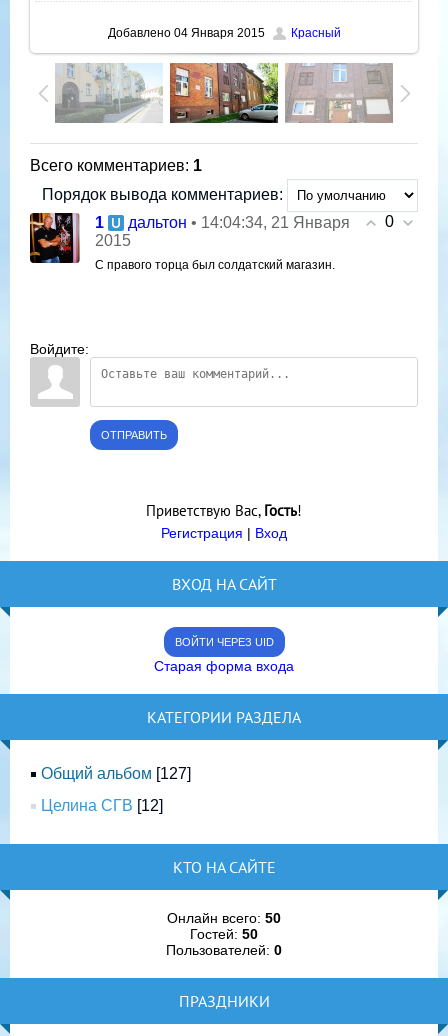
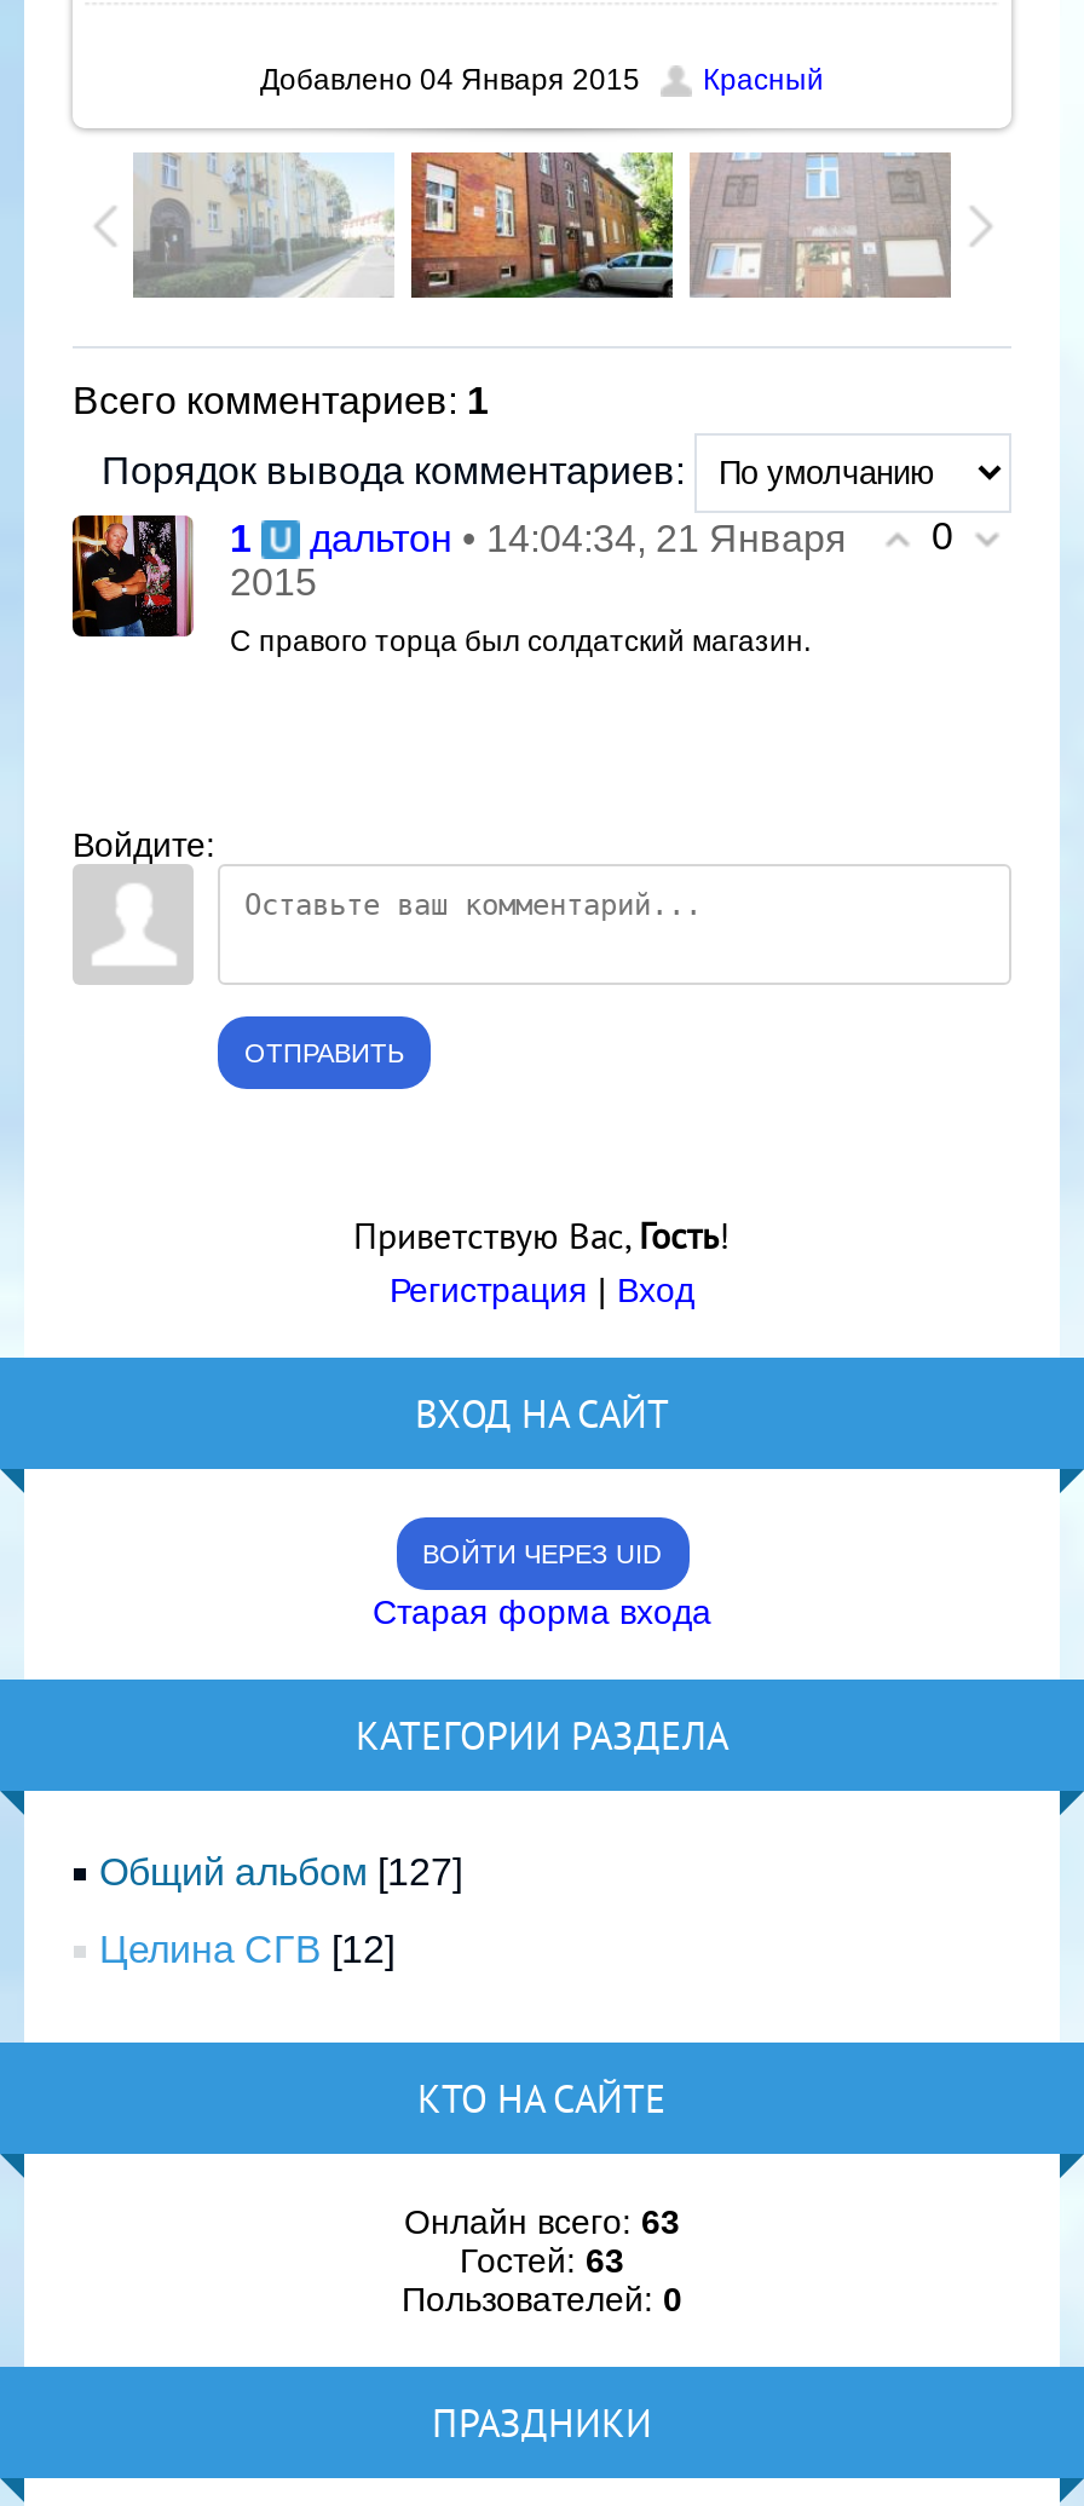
[167,910,281,926] Онлайн всего: 50 -> [404,2203,680,2242] Онлайн всего: 63
[190,926,258,942] Гостей: 50 -> [460,2242,624,2280] Гостей: 63

